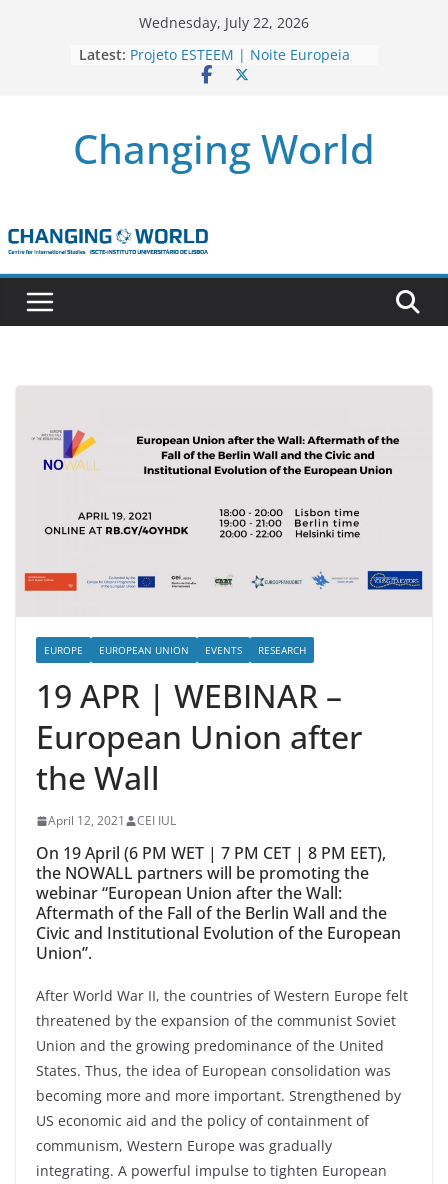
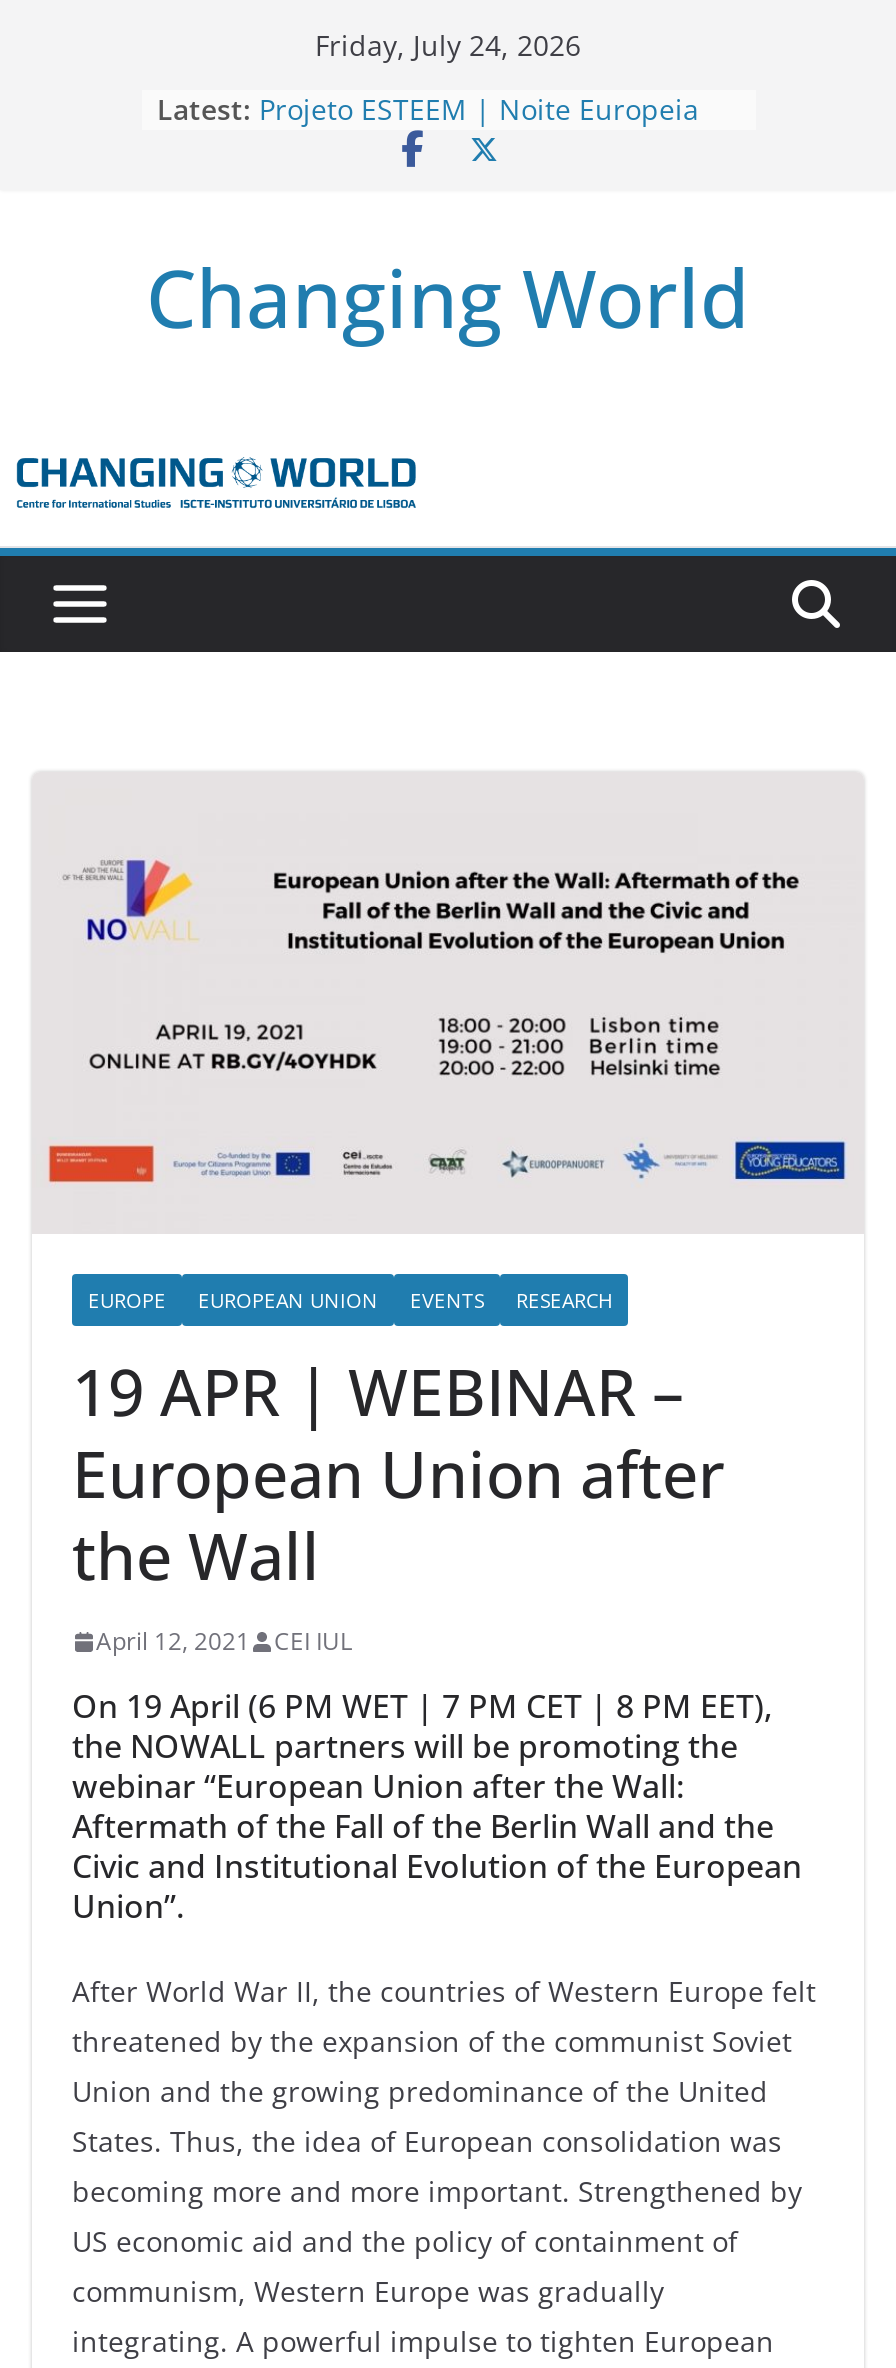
[139,13,309,32] Wednesday, July 22, 2026 -> [315,26,581,64] Friday, July 24, 2026

